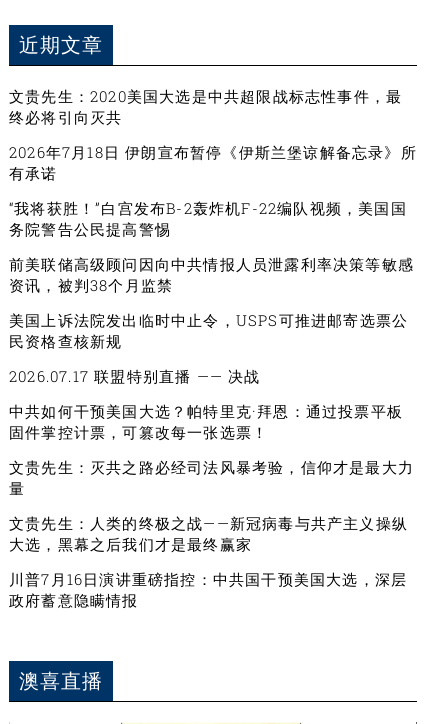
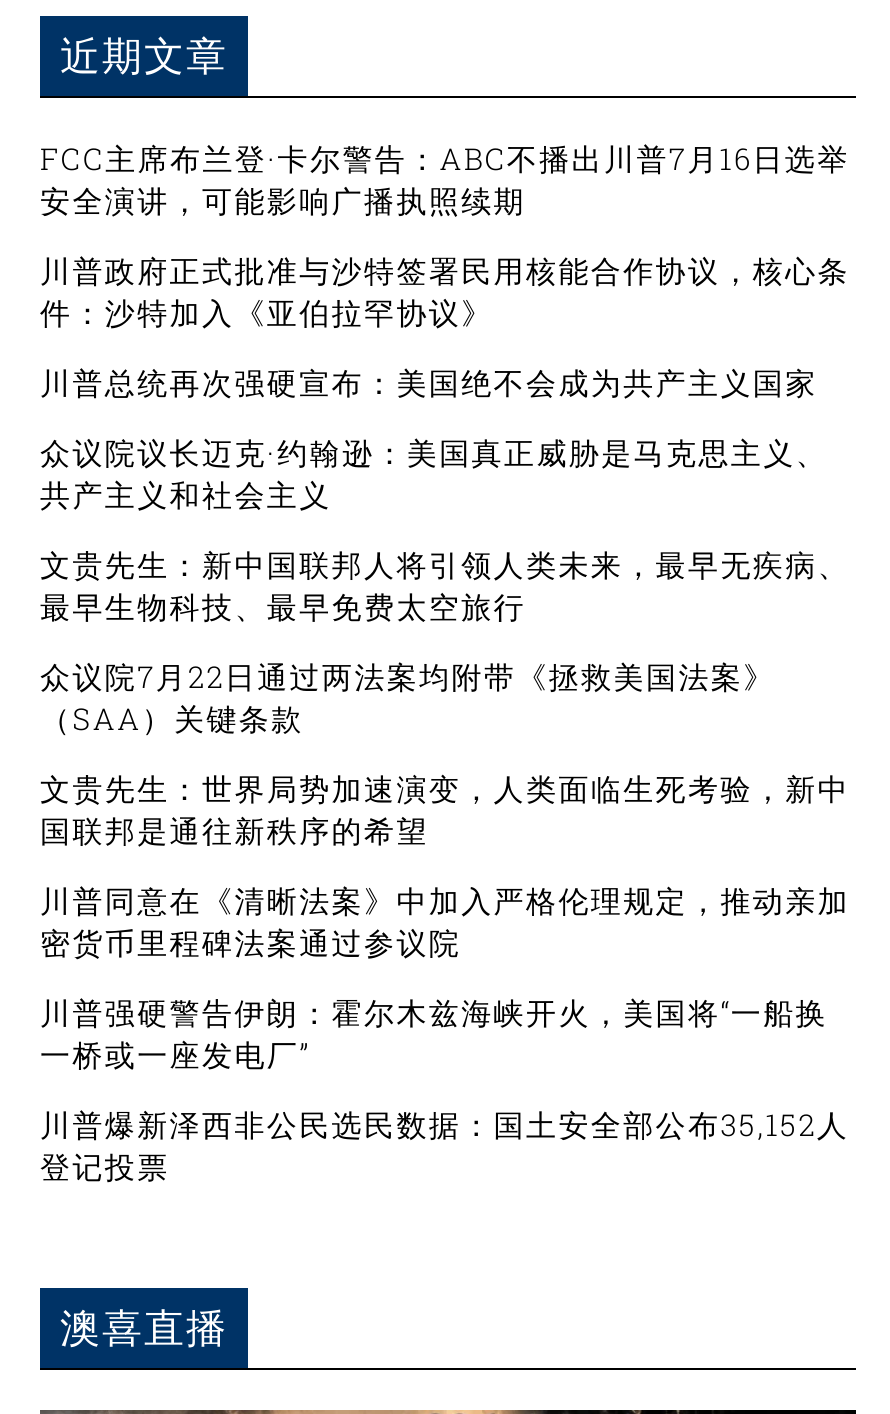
[9,86,402,127] 文贵先生：2020美国大选是中共超限战标志性事件，最 | 终必将引向灭共 -> [40,139,850,221] FCC主席布兰登·卡尔警告：ABC不播出川普7月16日选举 | 安全演讲，可能影响广播执照续期
[9,142,417,183] 2026年7月18日 伊朗宣布暂停《伊斯兰堡谅解备忘录》所 | 有承诺 -> [40,251,850,333] 川普政府正式批准与沙特签署民用核能合作协议，核心条 | 件：沙特加入《亚伯拉罕协议》
[9,198,407,239] “我将获胜！”白宫发布B-2轰炸机F-22编队视频，美国国 | 务院警告公民提高警惕 -> [40,363,818,403] 川普总统再次强硬宣布：美国绝不会成为共产主义国家
[9,254,414,295] 前美联储高级顾问因向中共情报人员泄露利率决策等敏感 | 资讯，被判38个月监禁 -> [40,433,828,515] 众议院议长迈克·约翰逊：美国真正威胁是马克思主义、 | 共产主义和社会主义
[9,310,408,351] 美国上诉法院发出临时中止令，USPS可推进邮寄选票公 | 民资格查核新规 -> [40,545,850,627] 文贵先生：新中国联邦人将引领人类未来，最早无疾病、 | 最早生物科技、最早免费太空旅行
[9,366,261,386] 2026.07.17 联盟特别直播 —— 决战 -> [40,657,776,739] 众议院7月22日通过两法案均附带《拯救美国法案》 | （SAA）关键条款
[9,401,403,442] 中共如何干预美国大选？帕特里克·拜恩：通过投票平板 | 固件掌控计票，可篡改每一张选票！ -> [40,769,850,851] 文贵先生：世界局势加速演变，人类面临生死考验，新中 | 国联邦是通往新秩序的希望
[9,457,414,498] 文贵先生：灭共之路必经司法风暴考验，信仰才是最大力 | 量 -> [40,881,850,963] 川普同意在《清晰法案》中加入严格伦理规定，推动亲加 | 密货币里程碑法案通过参议院
[9,513,408,554] 文贵先生：人类的终极之战——新冠病毒与共产主义操纵 | 大选，黑幕之后我们才是最终赢家 -> [40,993,828,1075] 川普强硬警告伊朗：霍尔木兹海峡开火，美国将“一船换 | 一桥或一座发电厂”
[9,569,407,610] 川普7月16日演讲重磅指控：中共国干预美国大选，深层 | 政府蓄意隐瞒情报 -> [40,1105,849,1187] 川普爆新泽西非公民选民数据：国土安全部公布35,152人 | 登记投票

